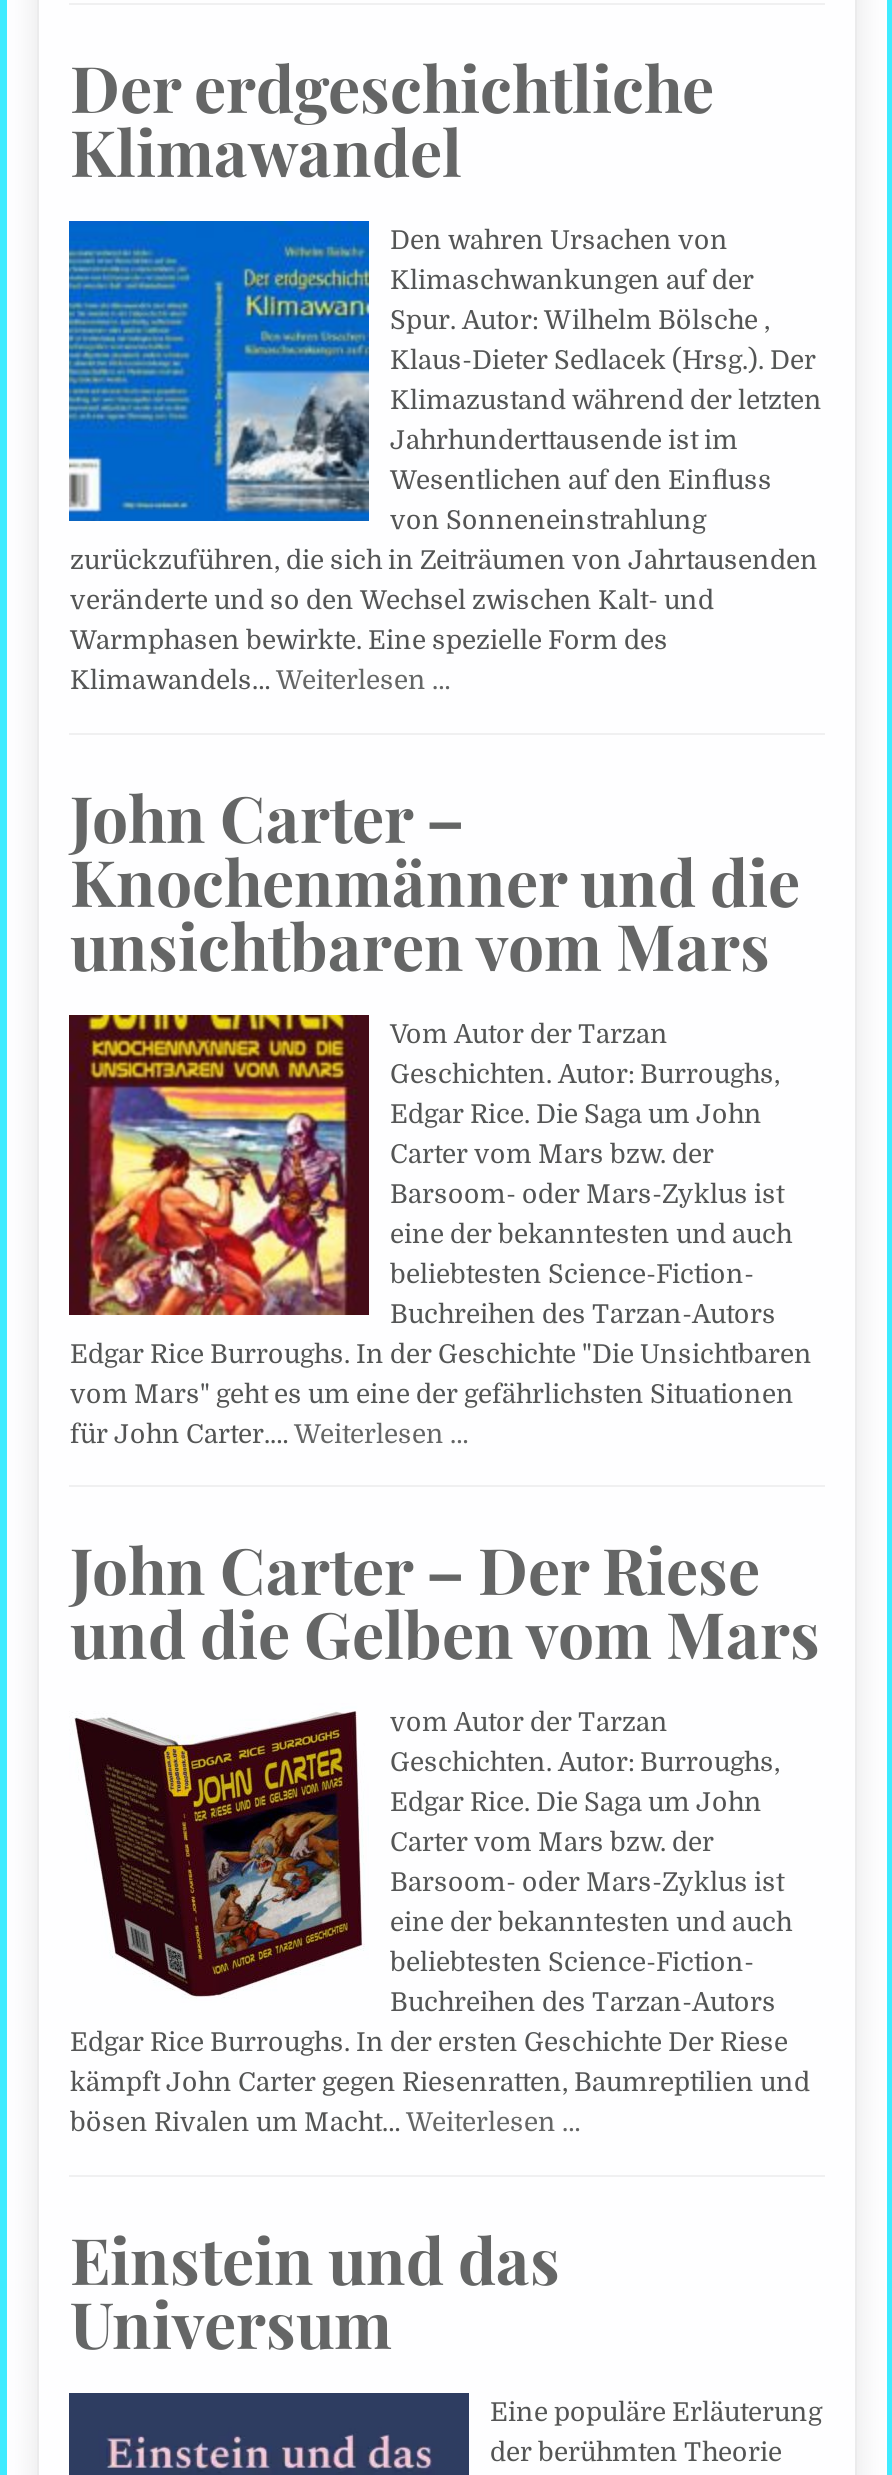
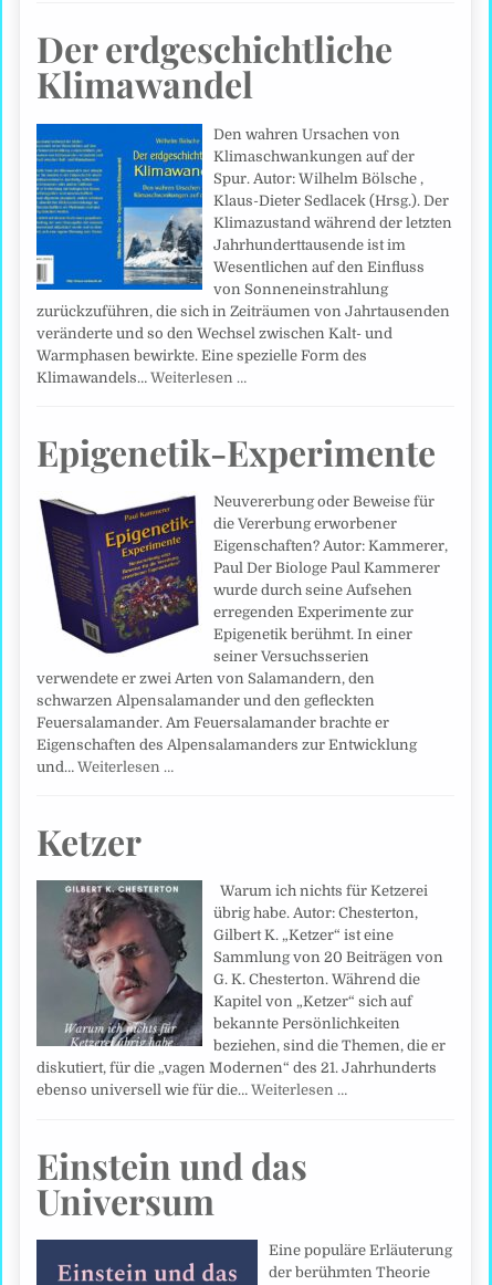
[67,773,812,1449] [image] | John Carter – | Knochenmänner und die | unsichtbaren vom Mars | Vom Autor der Tarzan | Geschichten. Autor: Burroughs, | Edgar Rice. Die Saga um John | Carter vom Mars bzw. der | Barsoom- oder Mars-Zyklus ist | eine der bekanntesten und auch | beliebtesten Science-Fiction- | Buchreihen des Tarzan-Autors | Edgar Rice Burroughs. In der Geschichte "Die Unsichtbaren | vom Mars" geht es um eine der gefährlichsten Situationen | für John Carter.… Weiterlesen … -> [36,428,448,775] [image] | Epigenetik-Experimente | Neuvererbung oder Beweise für | die Vererbung erworbener | Eigenschaften? Autor: Kammerer, | Paul Der Biologe Paul Kammerer | wurde durch seine Aufsehen | erregenden Experimente zur | Epigenetik berühmt. In einer | seiner Versuchsserien | verwendete er zwei Arten von Salamandern, den | schwarzen Alpensalamander und den gefleckten | Feuersalamander. Am Feuersalamander brachte er | Eigenschaften des Alpensalamanders zur Entwicklung | und… Weiterlesen …
[69,1526,820,2138] [image] | John Carter – Der Riese | und die Gelben vom Mars | vom Autor der Tarzan | Geschichten. Autor: Burroughs, | Edgar Rice. Die Saga um John | Carter vom Mars bzw. der | Barsoom- oder Mars-Zyklus ist | eine der bekanntesten und auch | beliebtesten Science-Fiction- | Buchreihen des Tarzan-Autors | Edgar Rice Burroughs. In der ersten Geschichte Der Riese | kämpft John Carter gegen Riesenratten, Baumreptilien und | bösen Rivalen um Macht… Weiterlesen … -> [35,818,446,1099] [image] | Ketzer | Warum ich nichts für Ketzerei | übrig habe. Autor: Chesterton, | Gilbert K. „Ketzer“ ist eine | Sammlung von 20 Beiträgen von | G. K. Chesterton. Während die | Kapitel von „Ketzer“ sich auf | bekannte Persönlichkeiten | beziehen, sind die Themen, die er | diskutiert, für die „vagen Modernen“ des 21. Jahrhunderts | ebenso universell wie für die… Weiterlesen …

